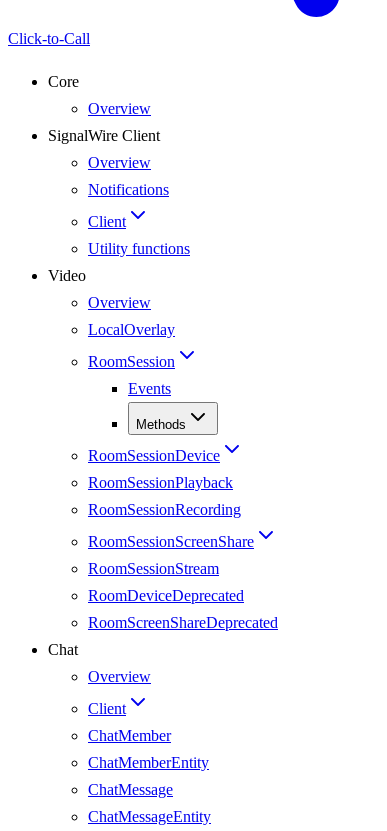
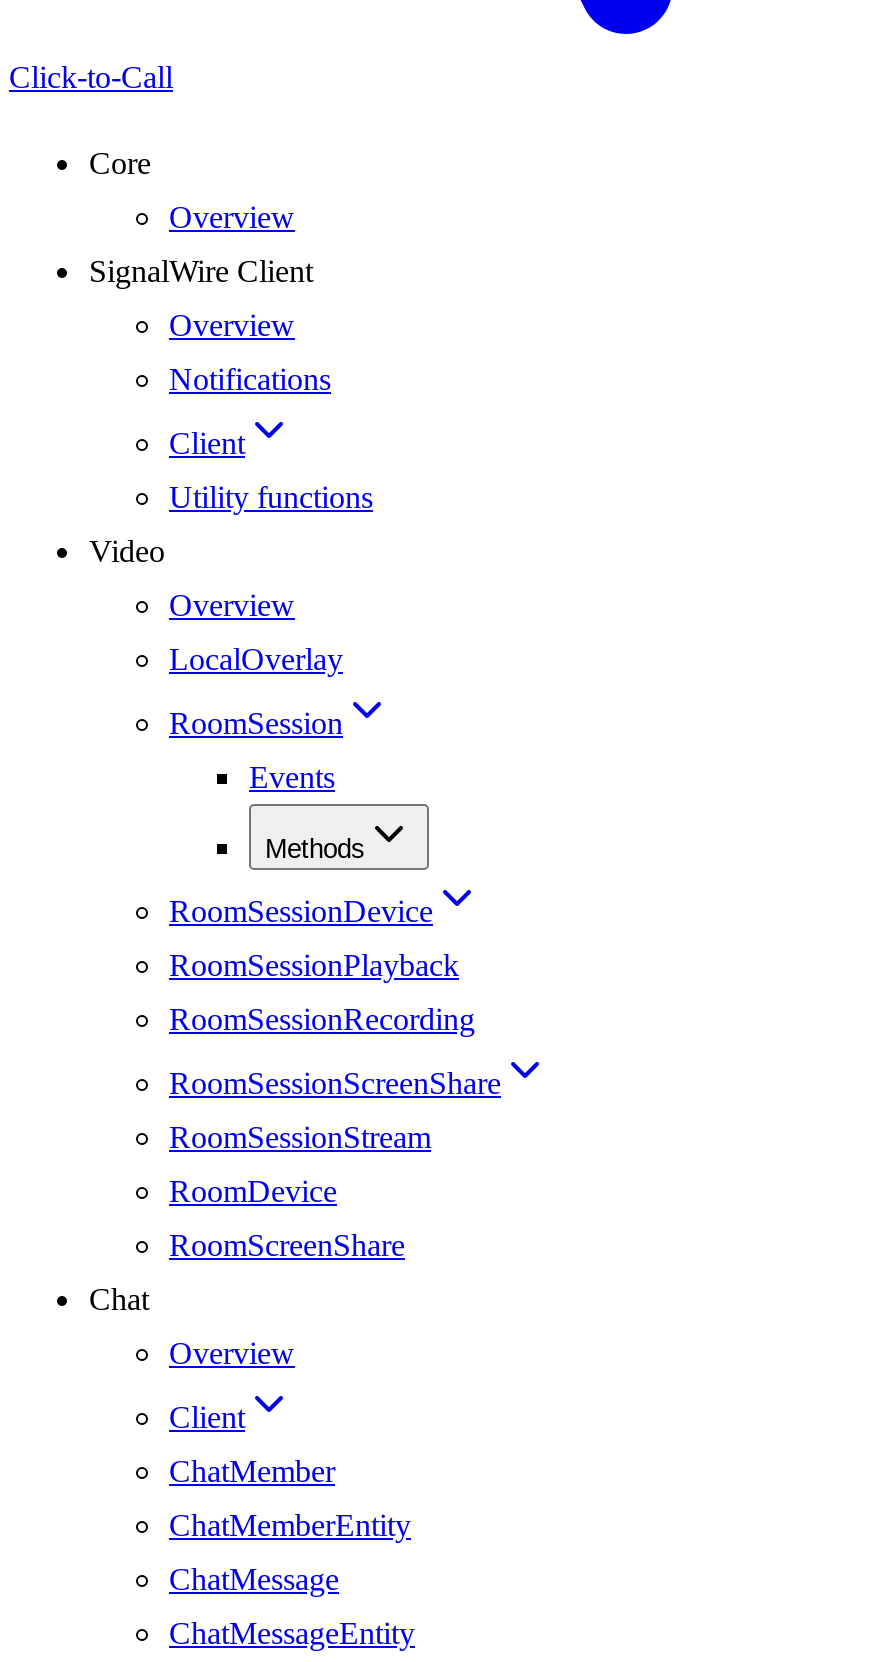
[88,587,244,604] RoomDeviceDeprecated -> [169,1173,337,1207] RoomDevice
[88,614,278,631] RoomScreenShareDeprecated -> [169,1227,405,1261] RoomScreenShare

